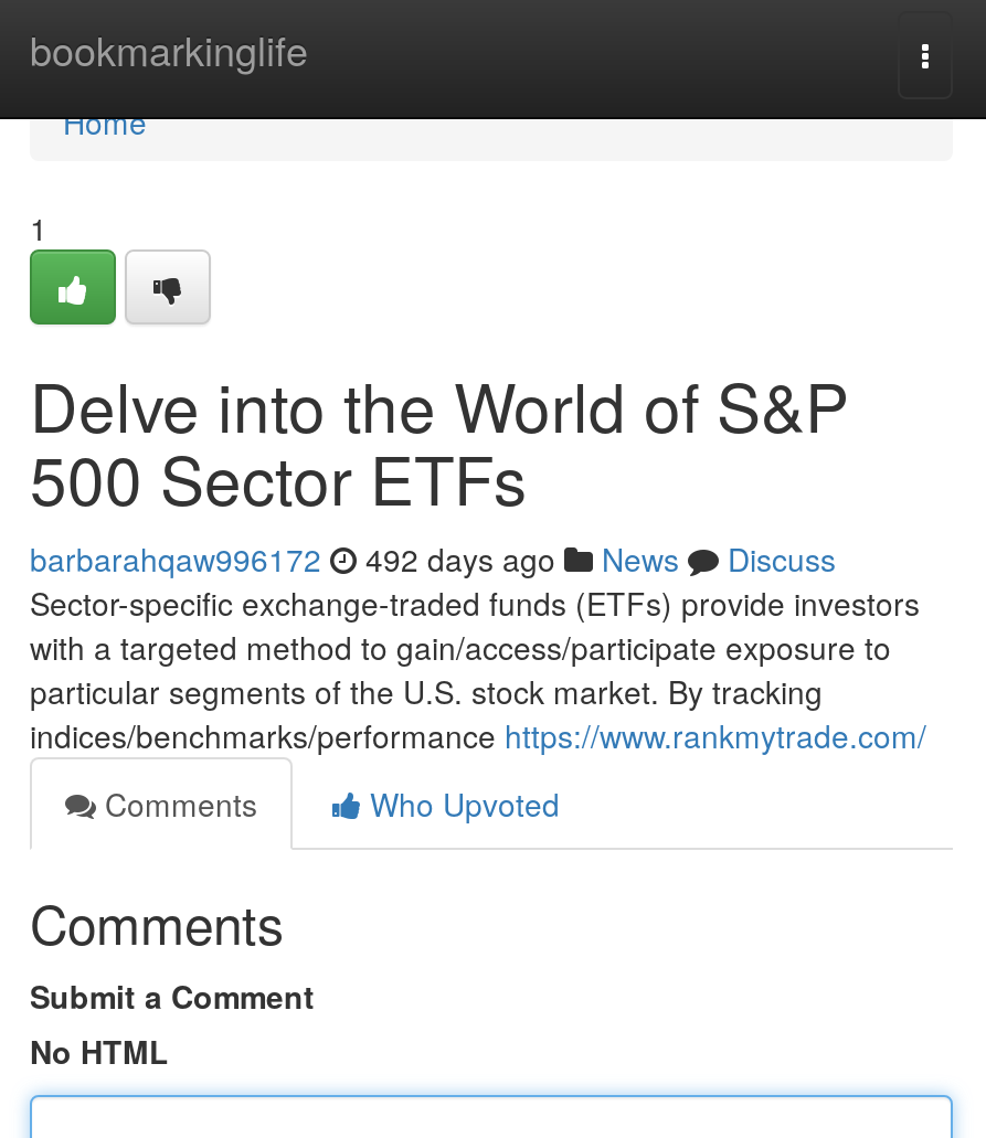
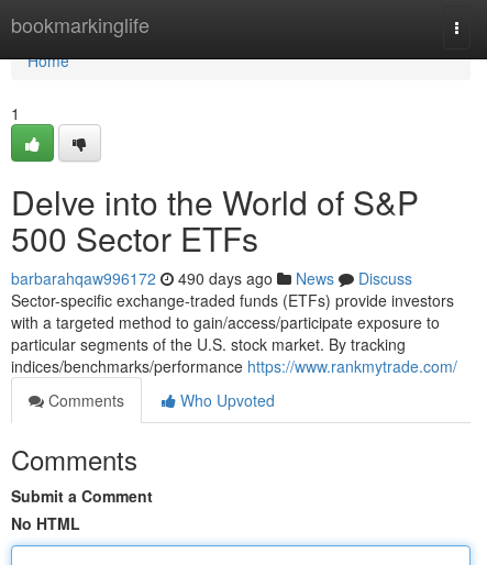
[30,536,836,581] barbarahqaw996172 492 days ago News Discuss -> [11,267,412,289] barbarahqaw996172 490 days ago News Discuss

